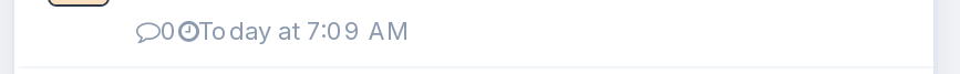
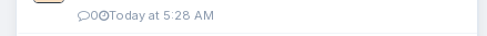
[161,15,409,46] 0 Today at 7:09 AM -> [90,8,214,23] 0 Today at 5:28 AM

